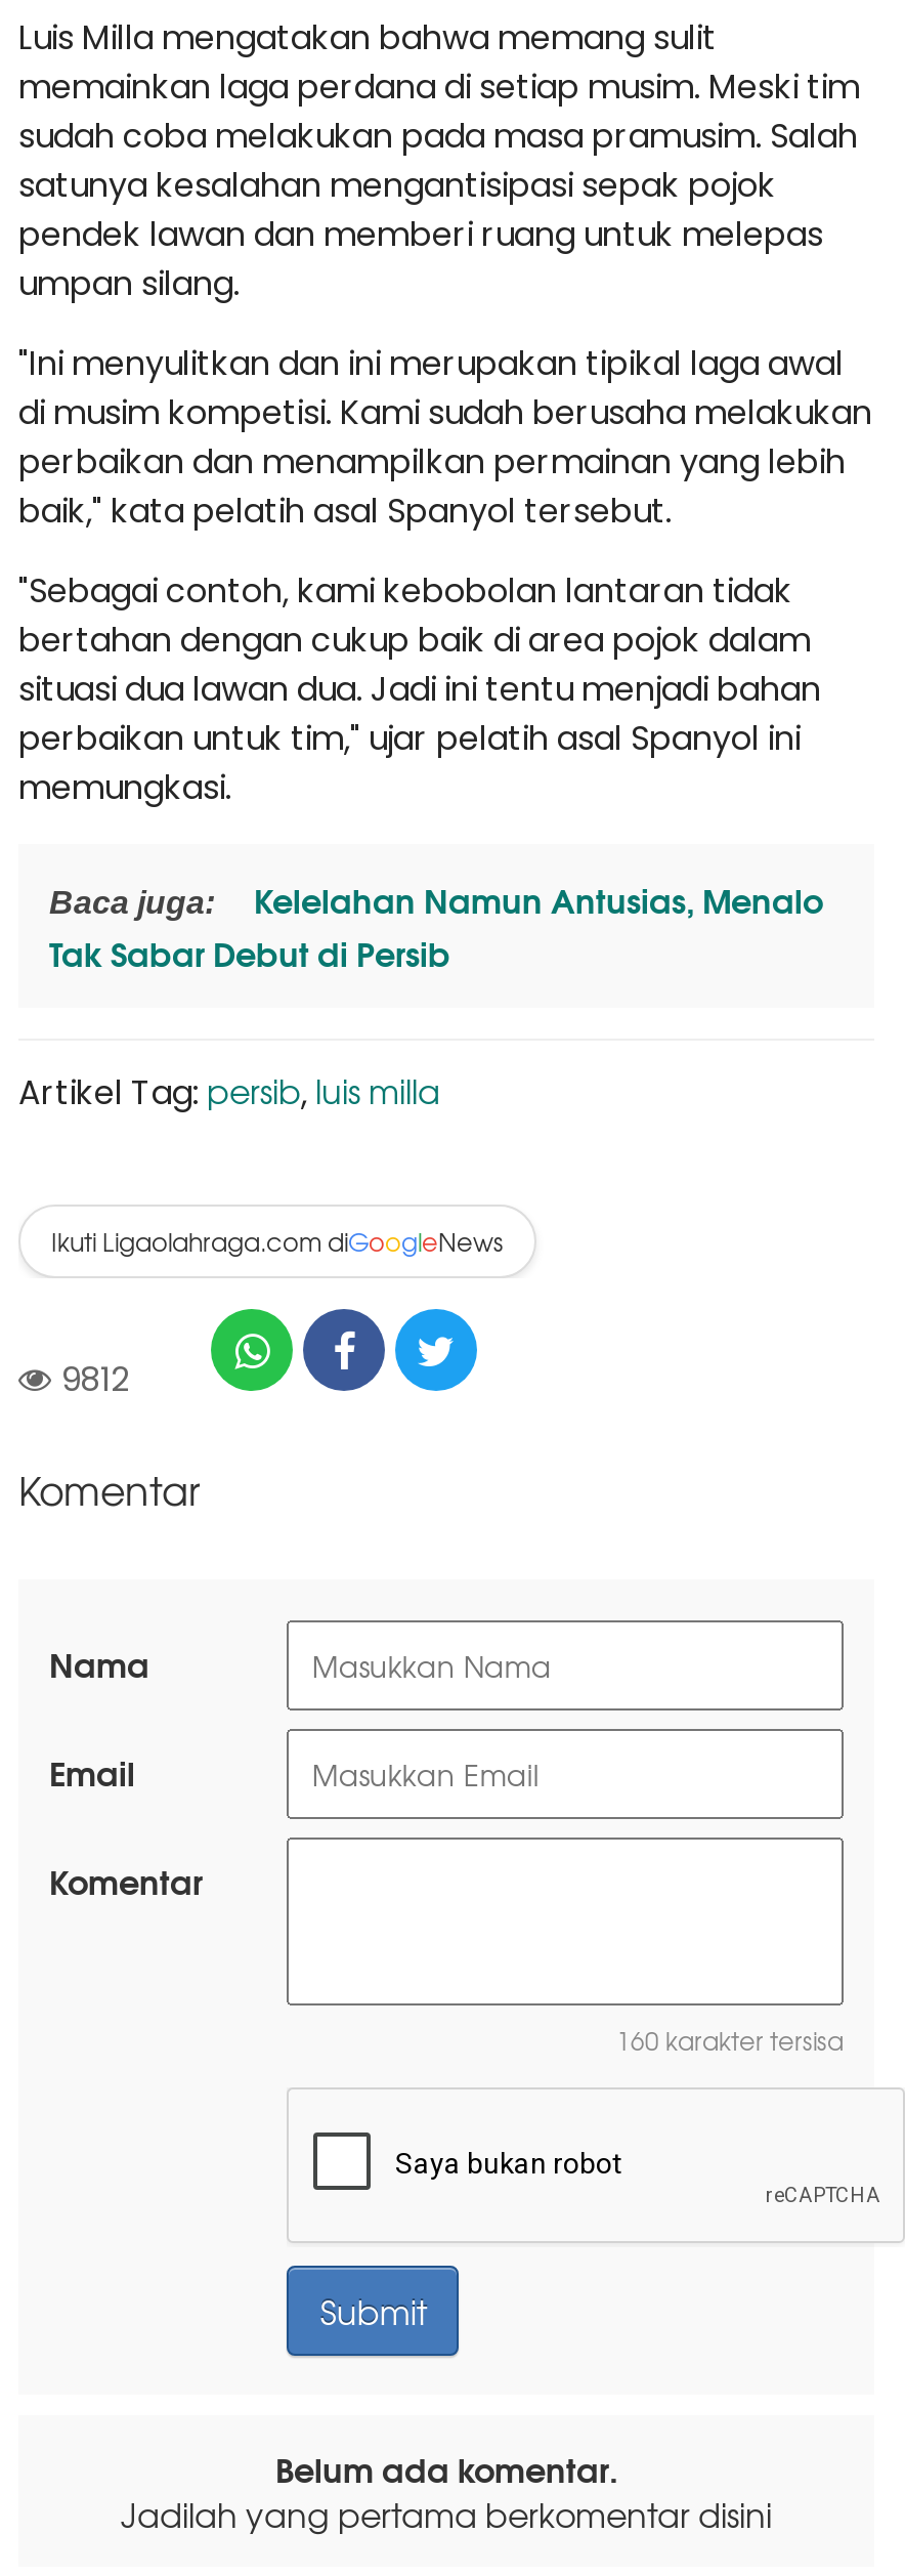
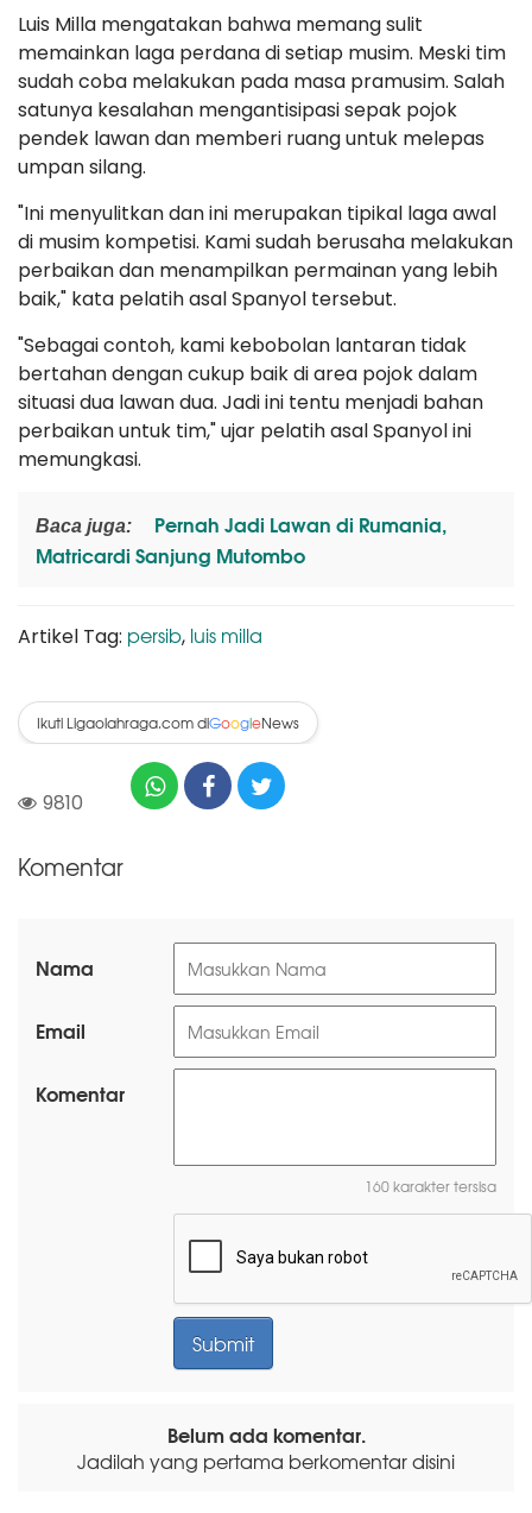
[49,873,823,977] Kelelahan Namun Antusias, Menalo | Tak Sabar Debut di Persib -> [36,509,446,569] Pernah Jadi Lawan di Rumania, | Matricardi Sanjung Mutombo
[61,1362,129,1395] 9812 -> [43,793,83,812] 9810

